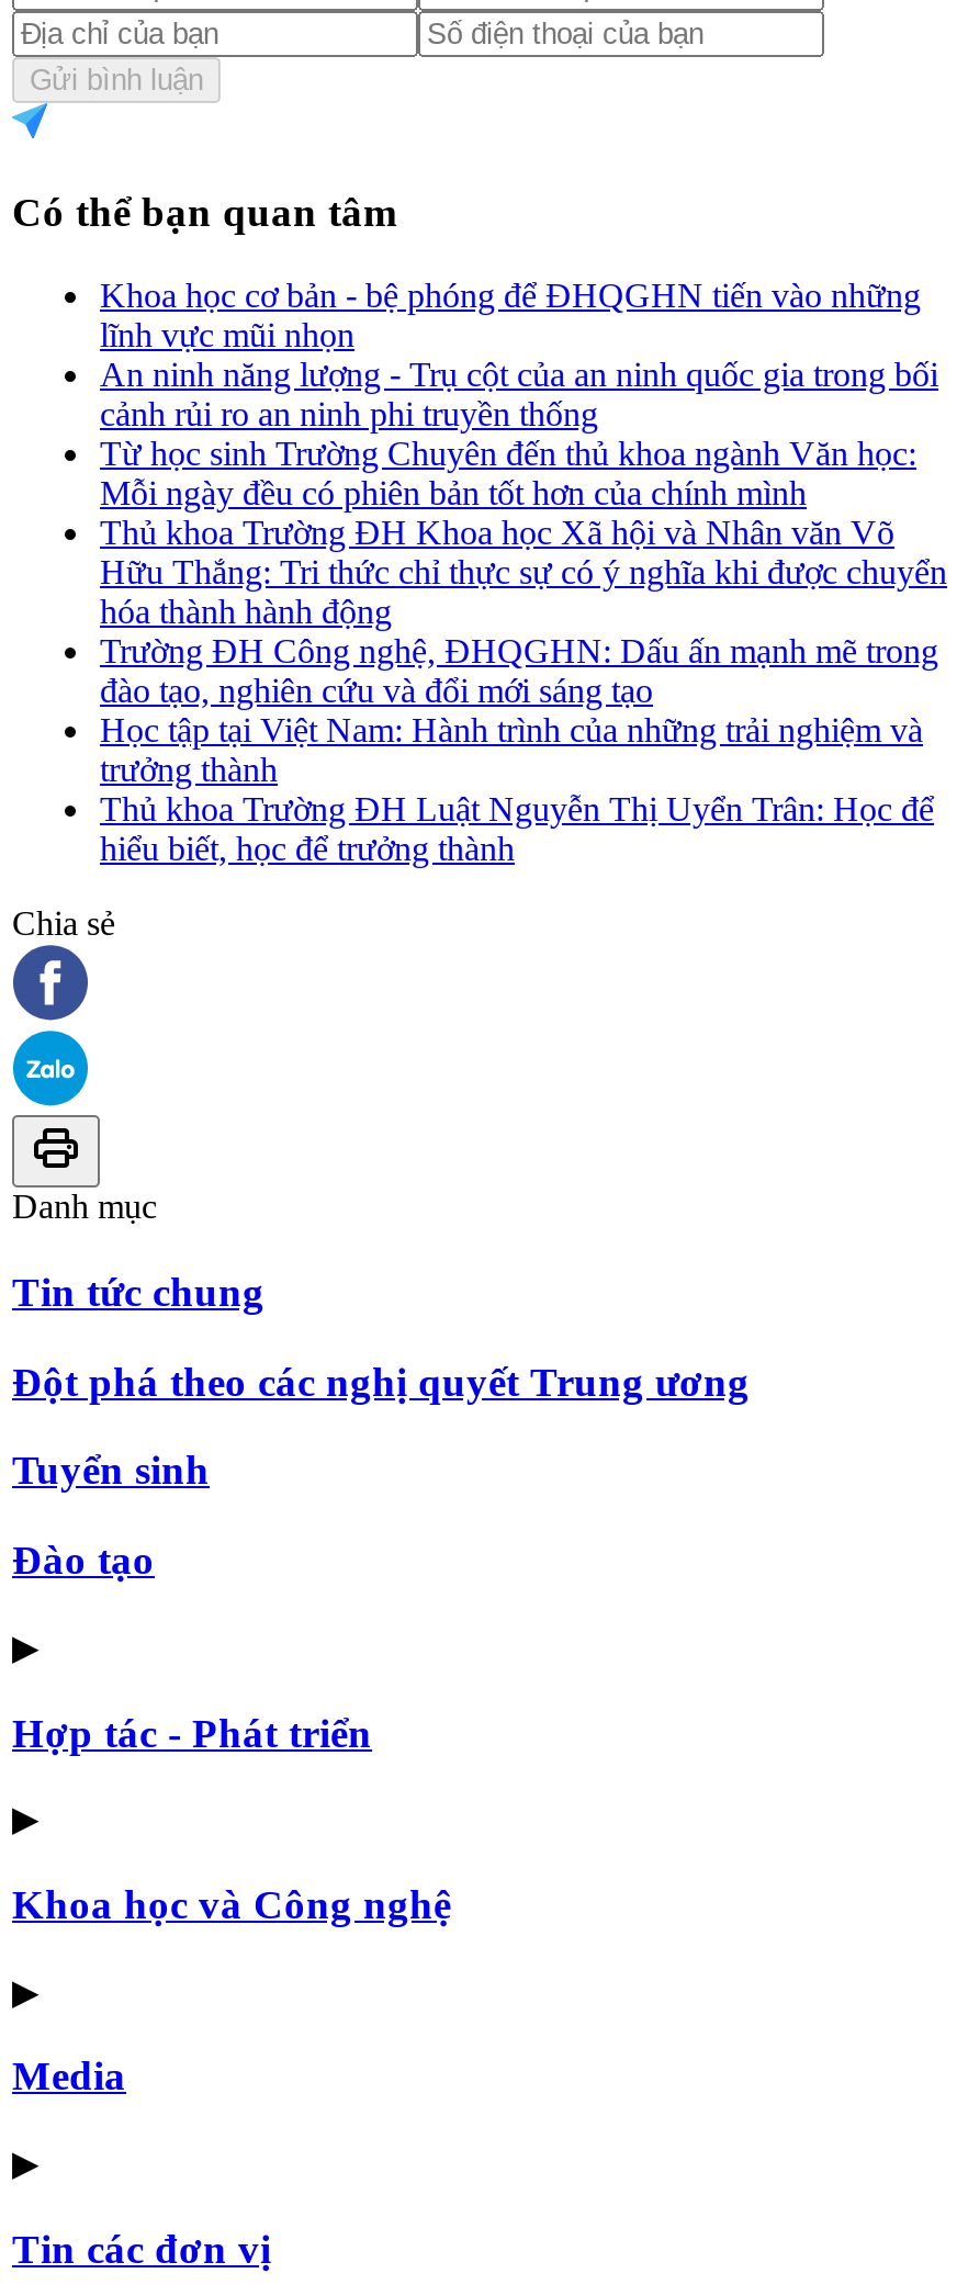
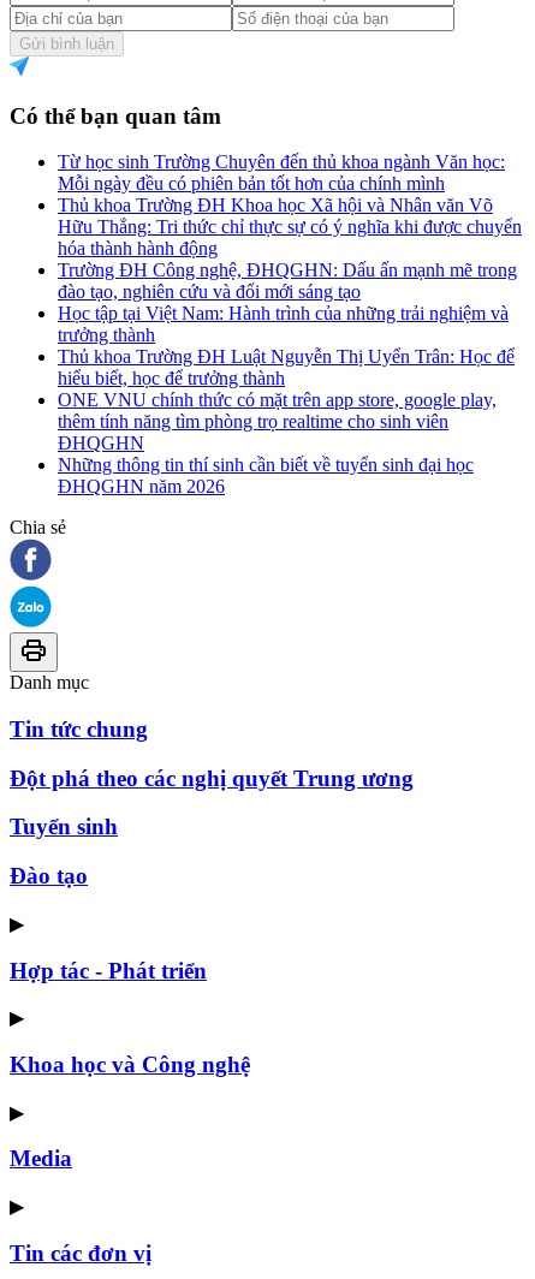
[100,277,938,433] Khoa học cơ bản - bệ phóng để ĐHQGHN tiến vào những | lĩnh vực mũi nhọn | An ninh năng lượng - Trụ cột của an ninh quốc gia trong bối | cảnh rủi ro an ninh phi truyền thống -> none
moved [100,435,947,867] -> [58,152,522,389]: Từ học sinh Trường Chuyên đến thủ khoa ngành Văn học: | Mỗi ngày đều có phiên bản tốt hơn của chính mình | Thủ khoa Trường ĐH Khoa học Xã hội và Nhân văn Võ | ... | Thủ khoa Trường ĐH Luật Nguyễn Thị Uyển Trân: Học để | hiểu biết, học để trưởng thành
none -> [58,390,497,497] ONE VNU chính thức có mặt trên app store, google play, | thêm tính năng tìm phòng trọ realtime cho sinh viên | ĐHQGHN | Những thông tin thí sinh cần biết về tuyển sinh đại học | ĐHQGHN năm 2026

